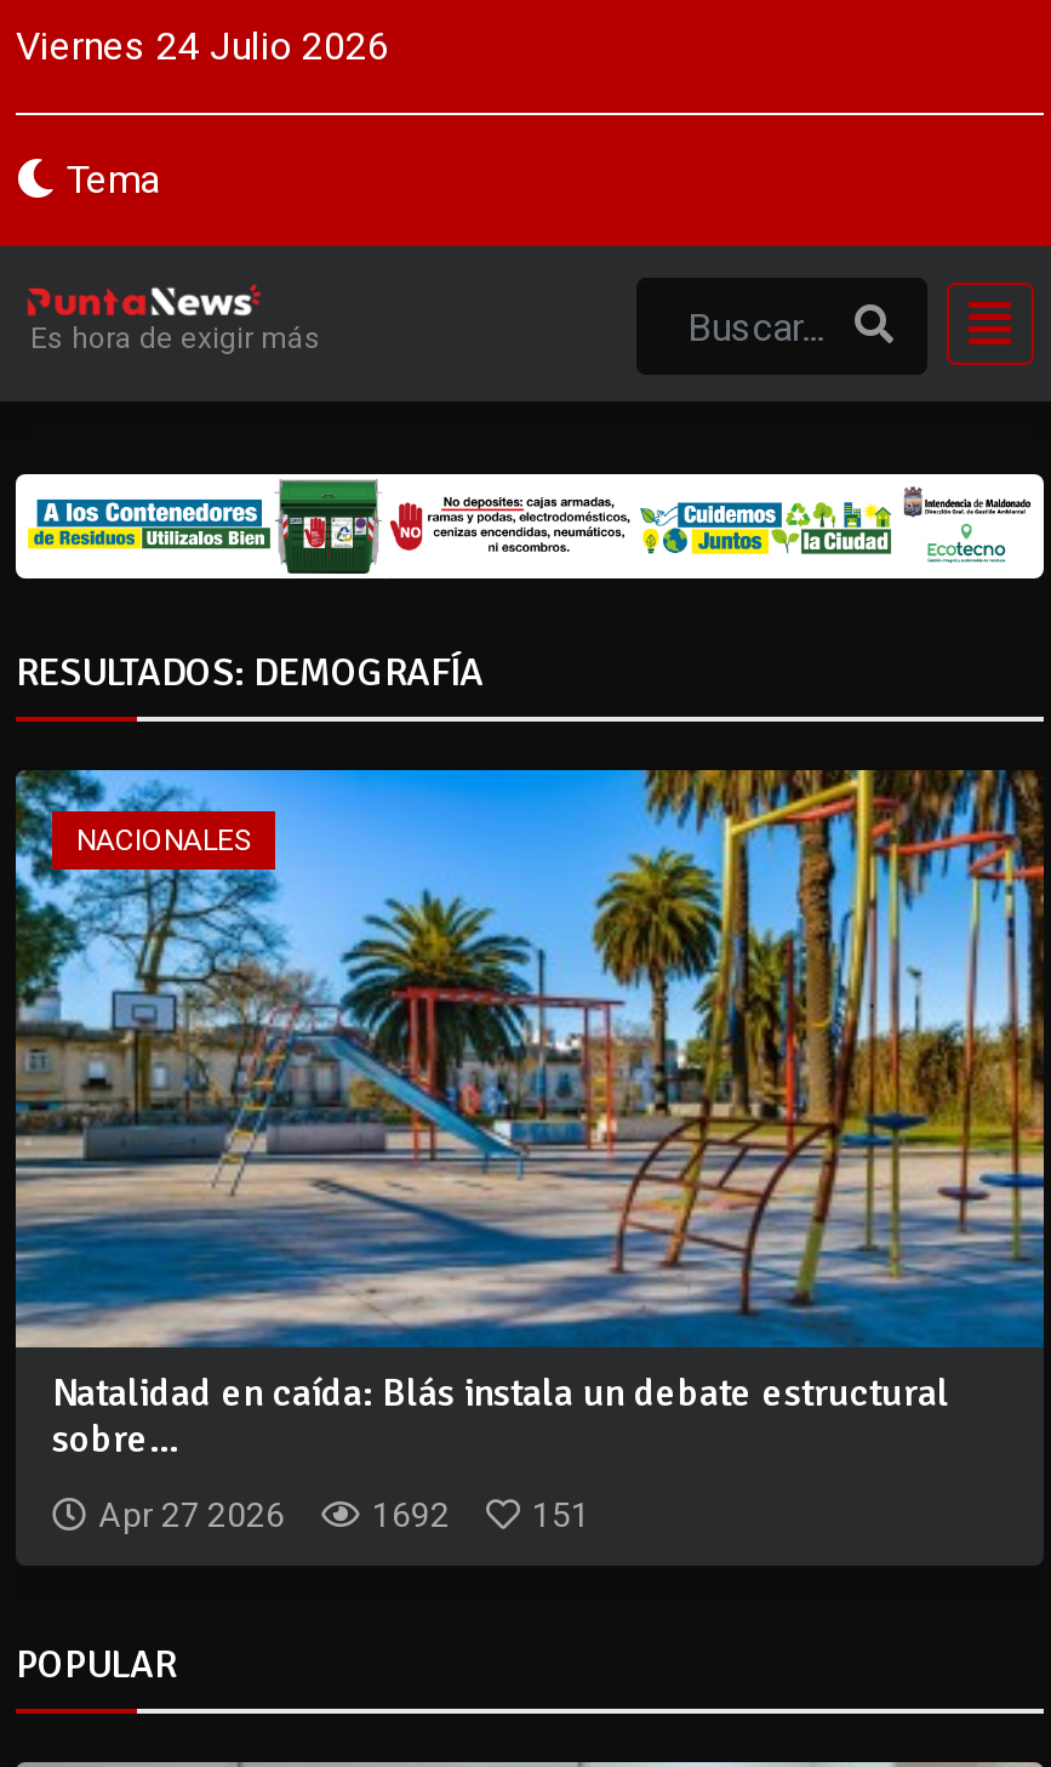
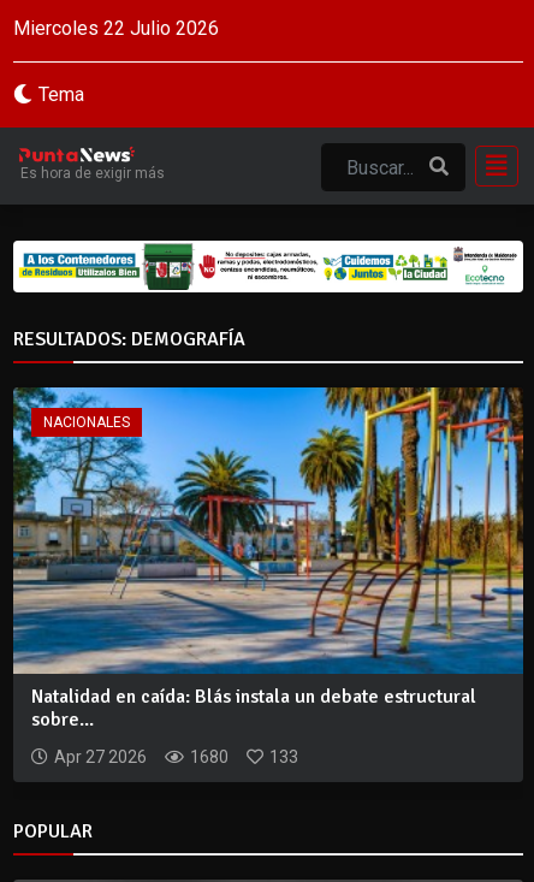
[16,23,389,69] Viernes 24 Julio 2026 -> [13,17,219,40] Miercoles 22 Julio 2026
[372,1495,450,1534] 1692 -> [190,747,229,766] 1680
[532,1495,590,1534] 151 -> [269,747,298,766] 133

